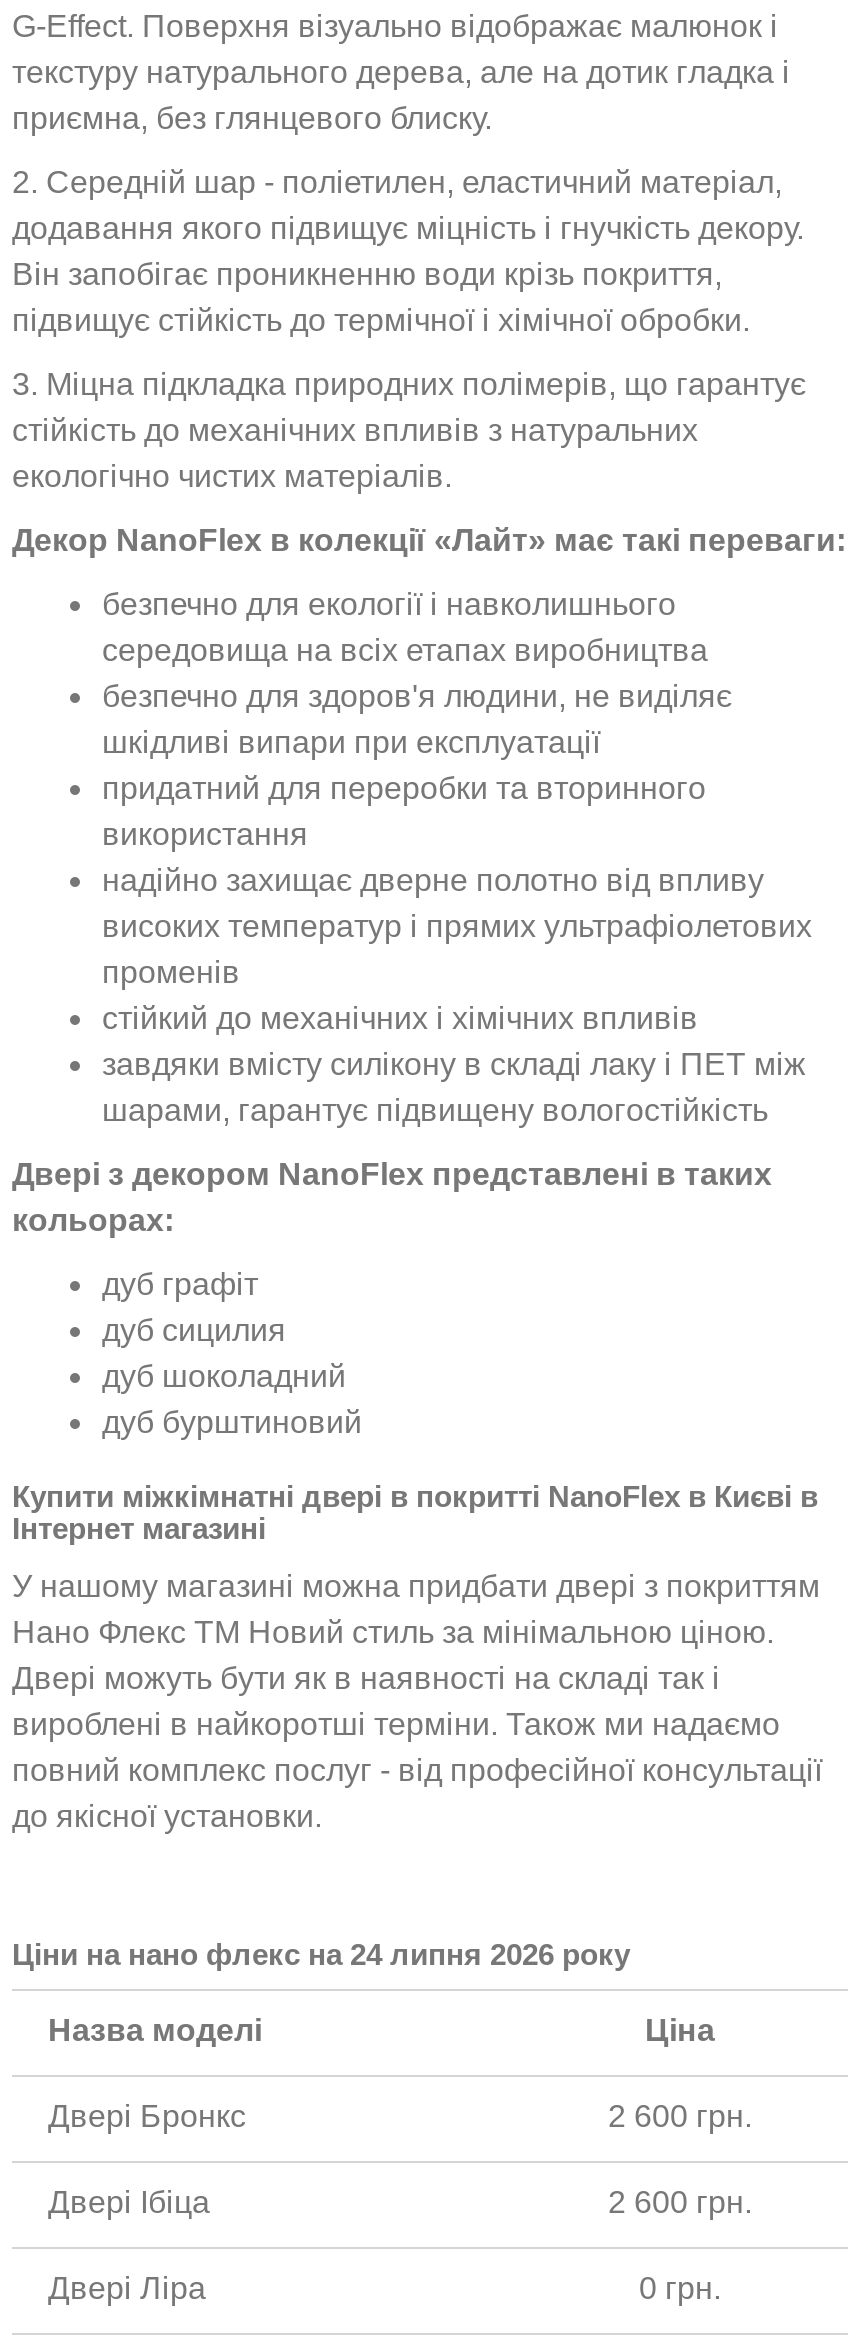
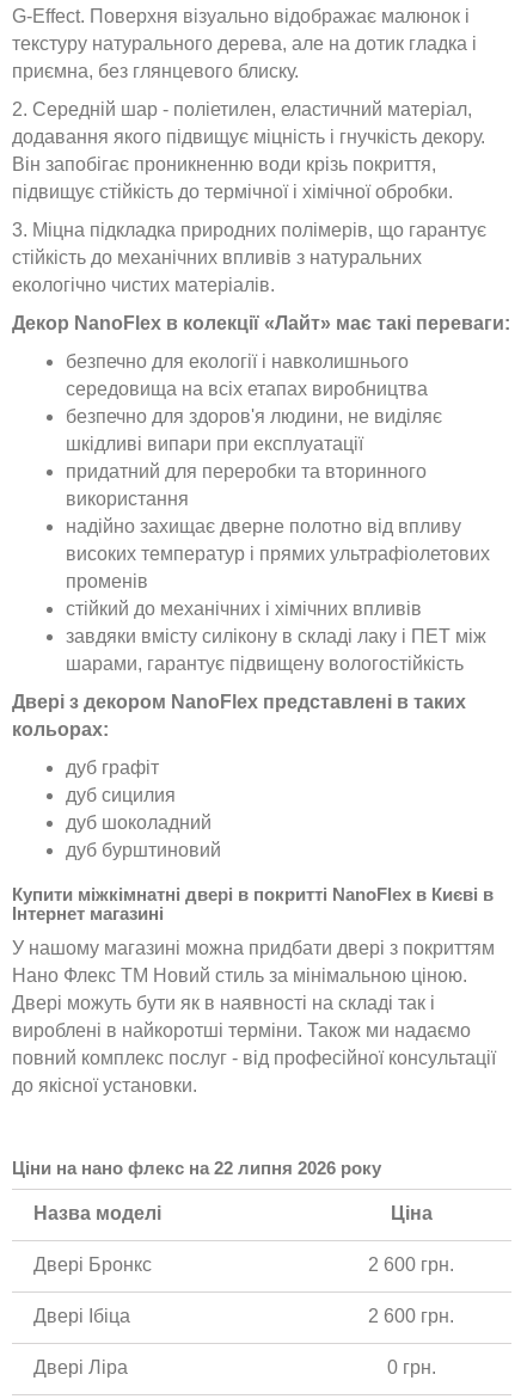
[12,1937,630,1971] Ціни на нано флекс на 24 липня 2026 року -> [12,1158,381,1178] Ціни на нано флекс на 22 липня 2026 року

